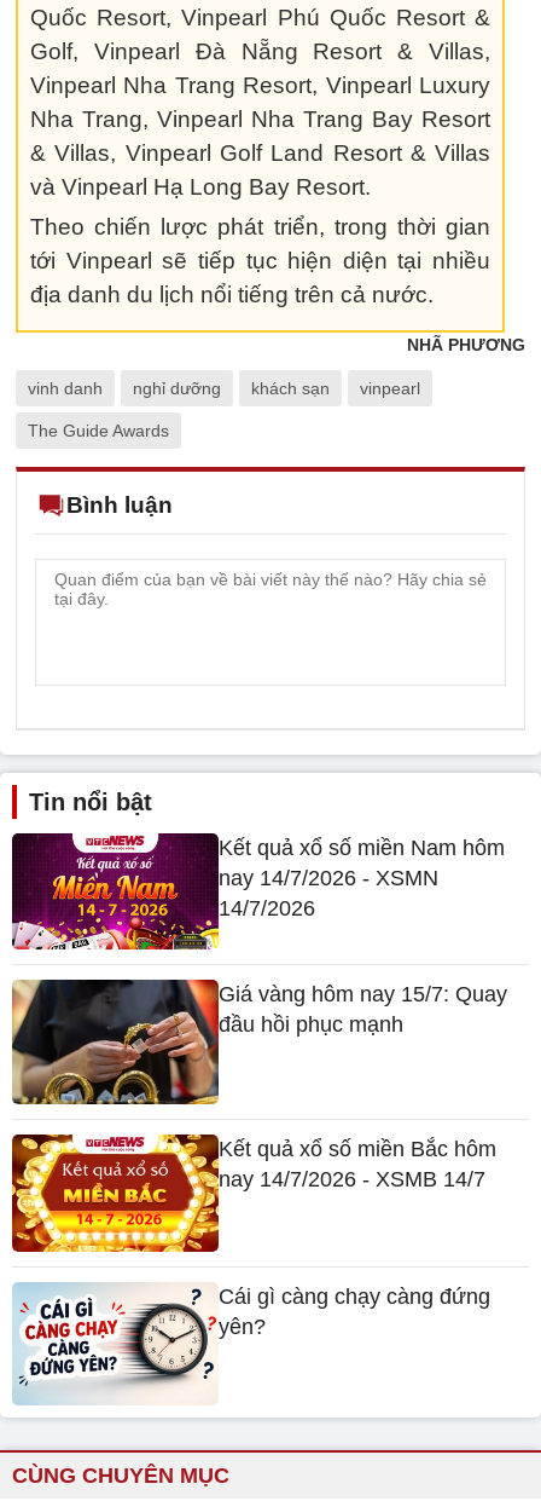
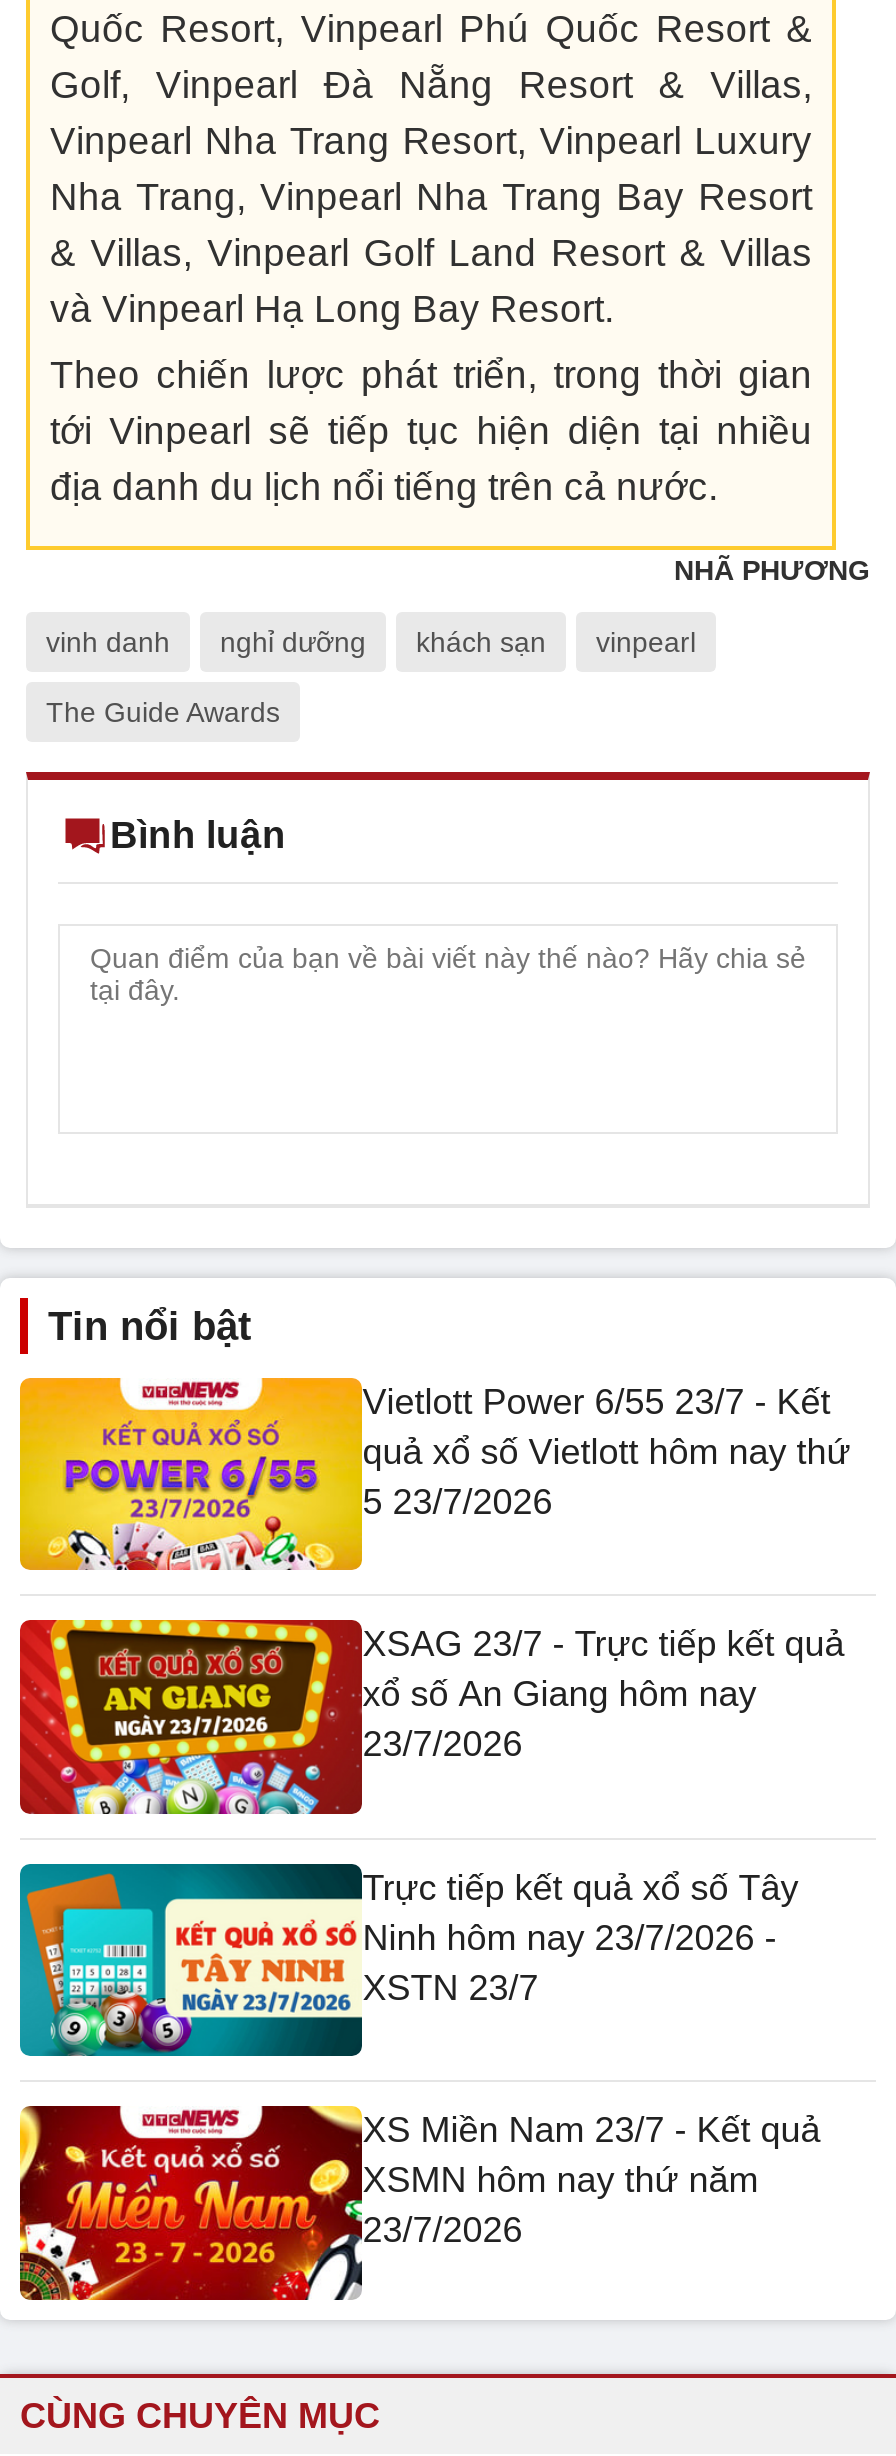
[11,832,505,951] [image] | Kết quả xổ số miền Nam hôm | nay 14/7/2026 - XSMN | 14/7/2026 -> [18,1376,850,1572] [image] | Vietlott Power 6/55 23/7 - Kết | quả xổ số Vietlott hôm nay thứ | 5 23/7/2026
[11,978,507,1105] [image] | Giá vàng hôm nay 15/7: Quay | đầu hồi phục mạnh -> [18,1618,844,1818] [image] | XSAG 23/7 - Trực tiếp kết quả | xổ số An Giang hôm nay | 23/7/2026
[11,1133,497,1253] [image] | Kết quả xổ số miền Bắc hôm | nay 14/7/2026 - XSMB 14/7 -> [18,1862,798,2060] [image] | Trực tiếp kết quả xổ số Tây | Ninh hôm nay 23/7/2026 - | XSTN 23/7
[12,1282,491,1404] [image] | Cái gì càng chạy càng đứng | yên? -> [18,2104,820,2304] [image] | XS Miền Nam 23/7 - Kết quả | XSMN hôm nay thứ năm | 23/7/2026

